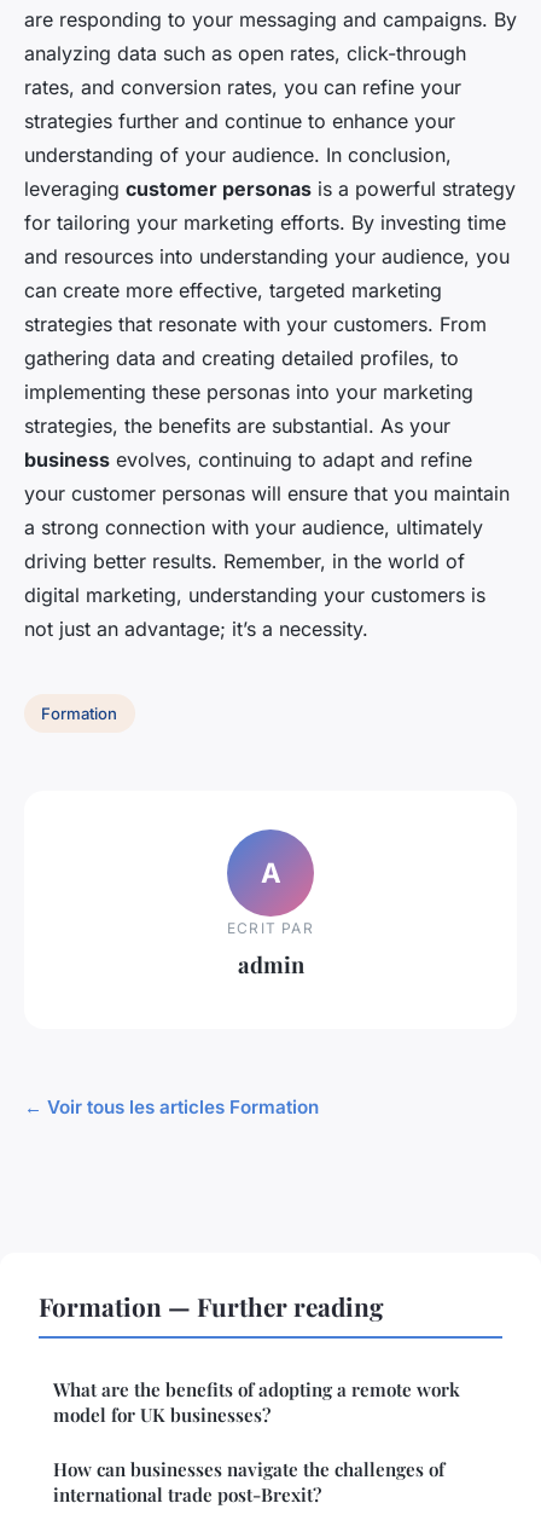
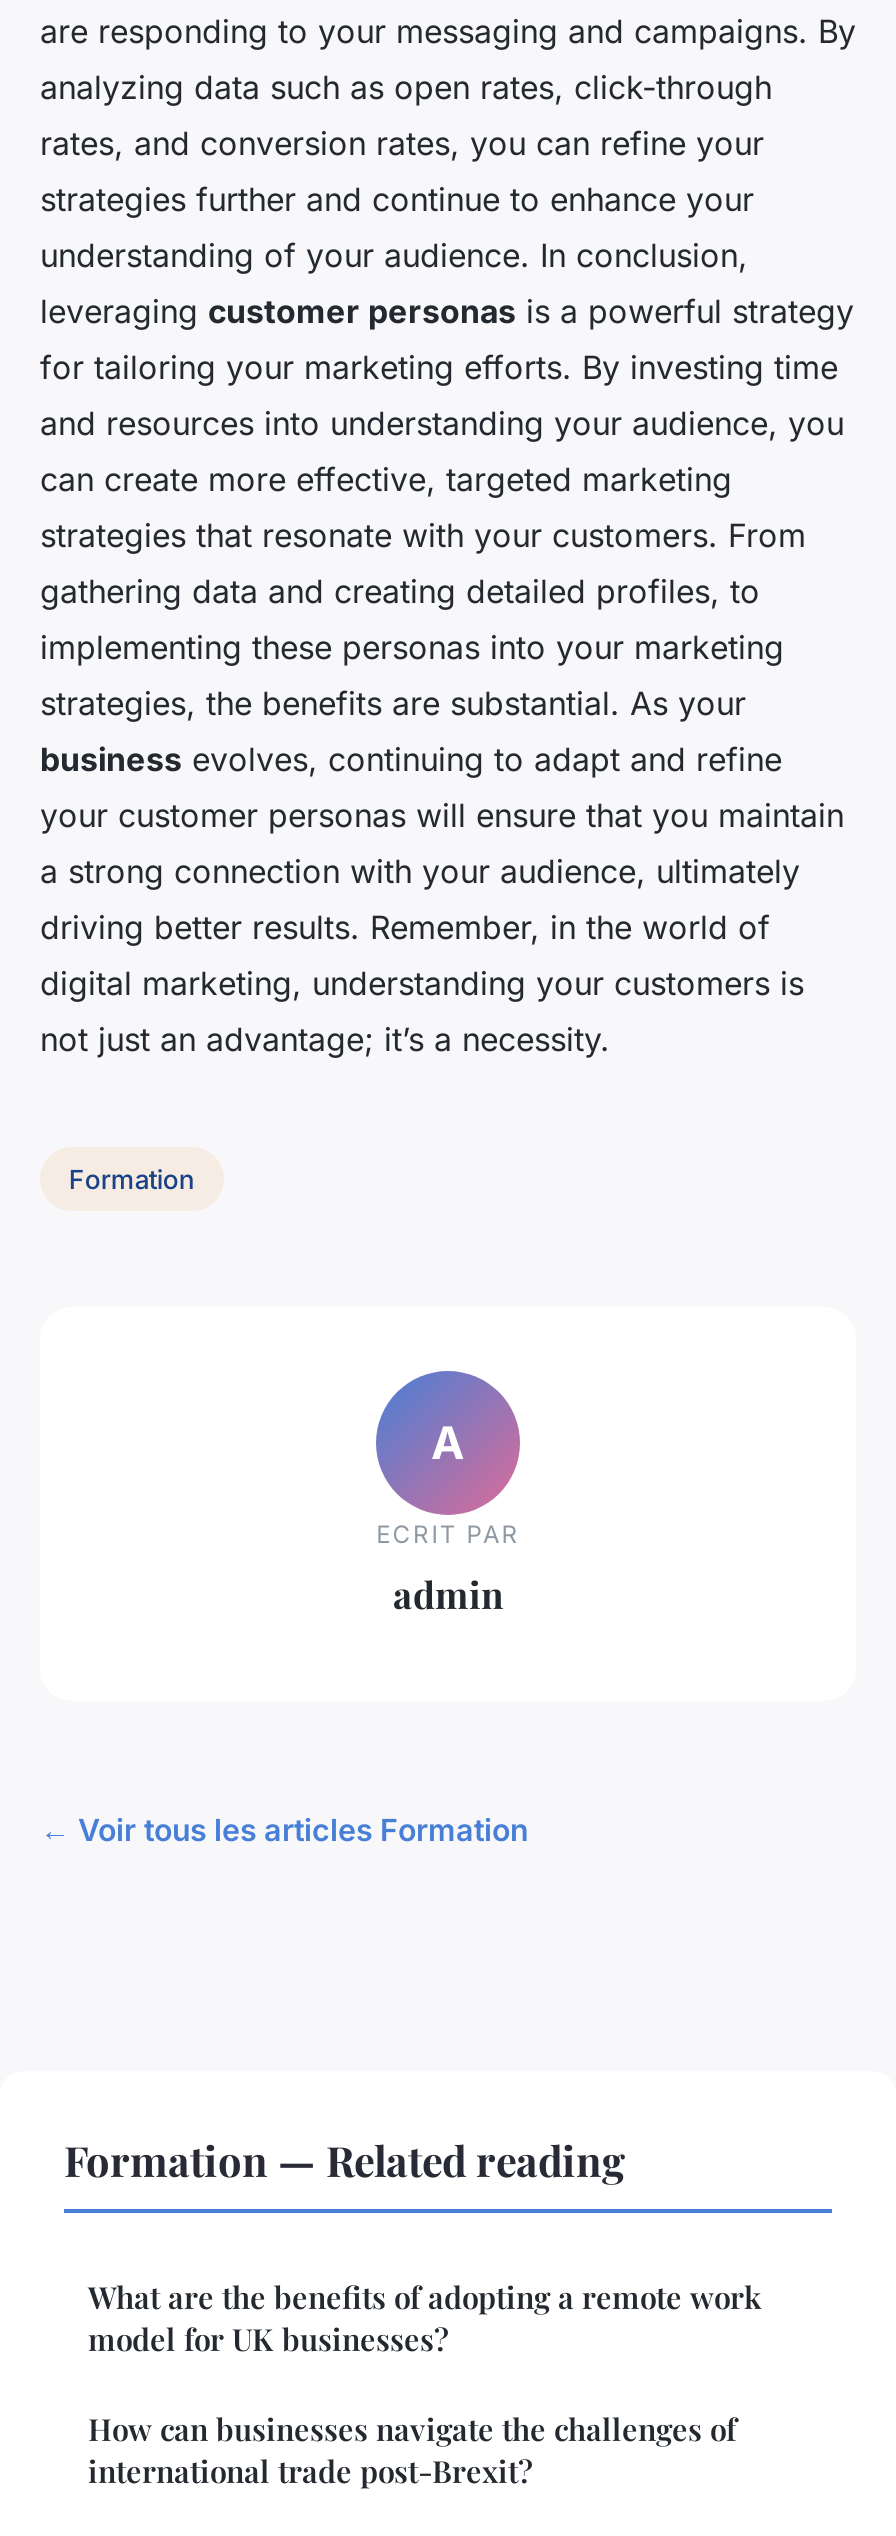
[39,1289,384,1323] Formation — Further reading -> [64,2131,626,2187] Formation — Related reading

